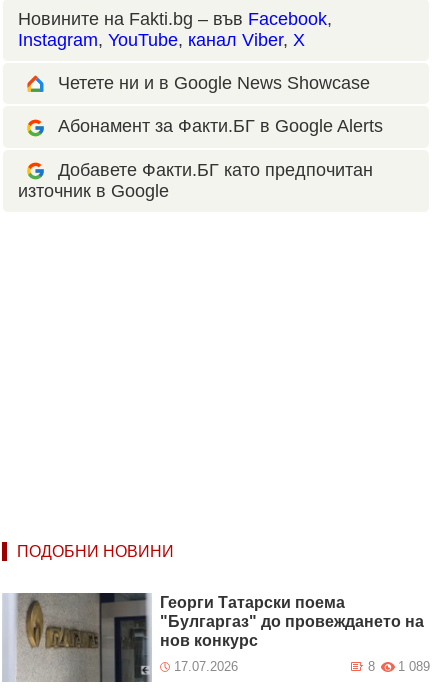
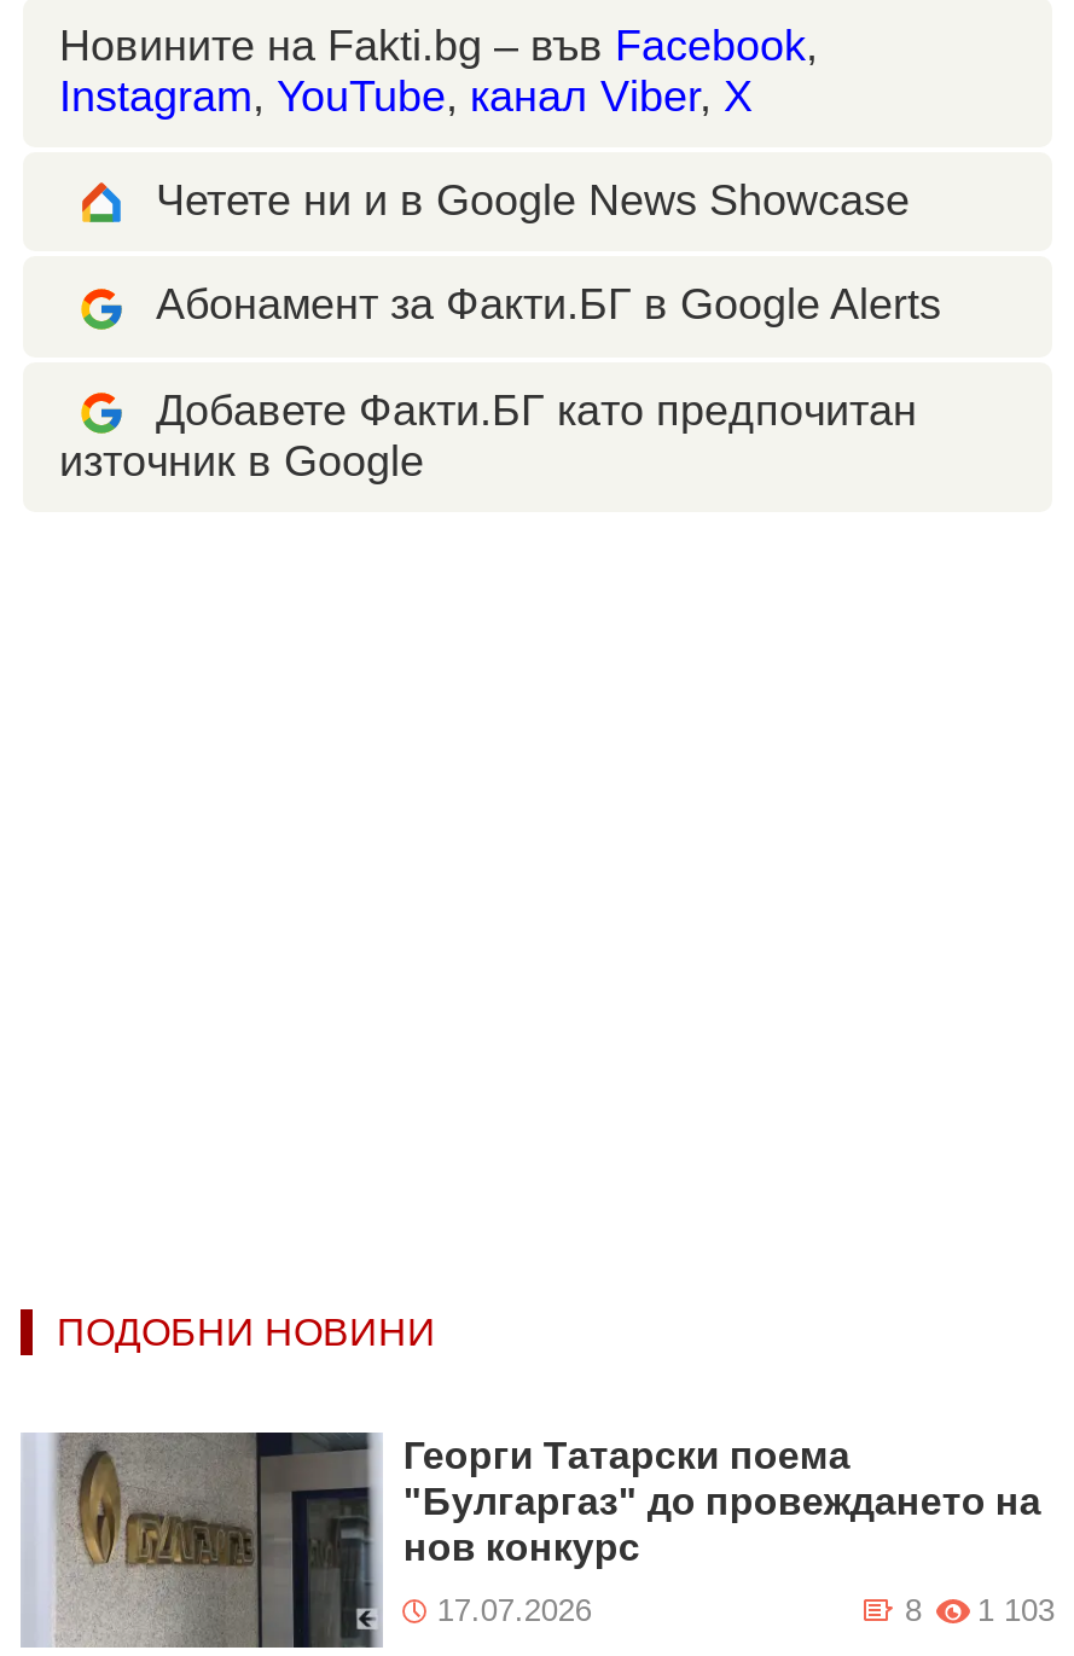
[368,659,430,674] 8 1 089 -> [905,1592,1055,1628] 8 1 103

